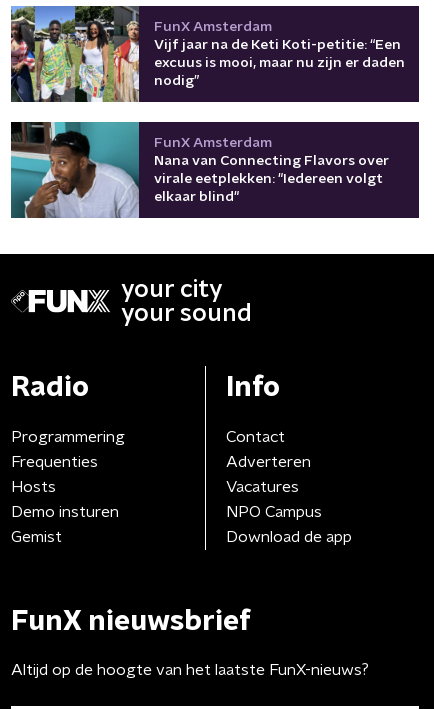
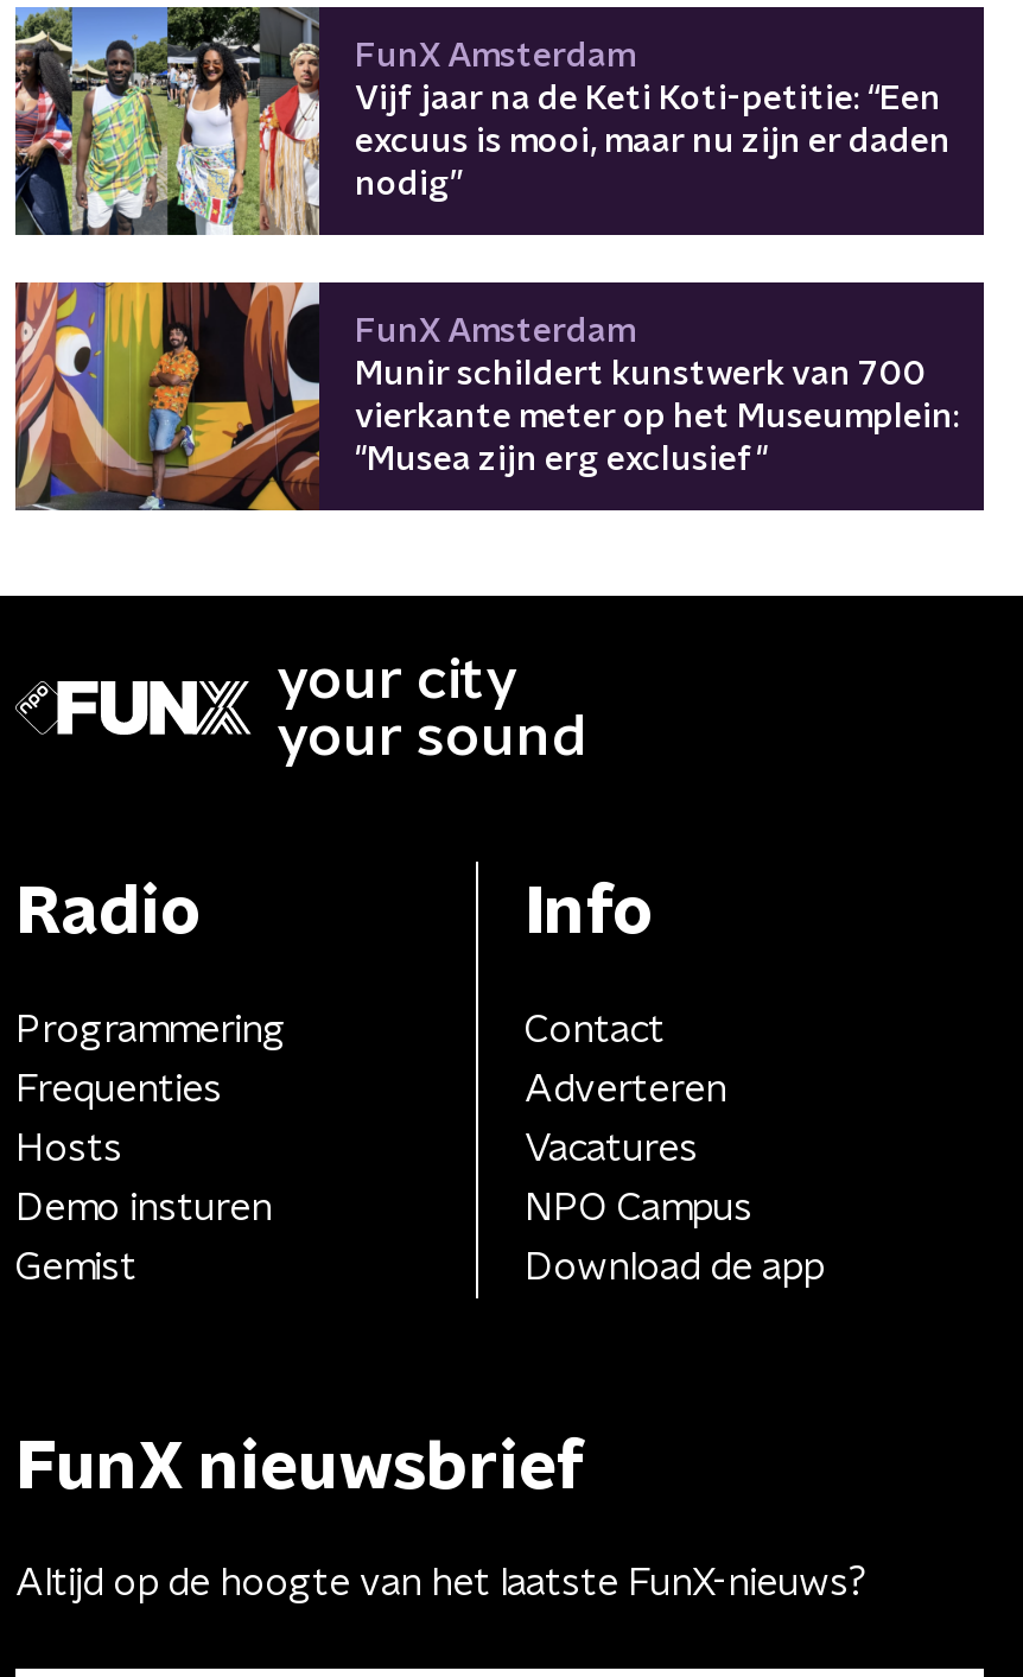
[10,121,389,219] [image] | Nana van Connecting Flavors over | virale eetplekken: "Iedereen volgt | elkaar blind" -> [13,280,960,513] [image] | Munir schildert kunstwerk van 700 | vierkante meter op het Museumplein: | "Musea zijn erg exclusief"

